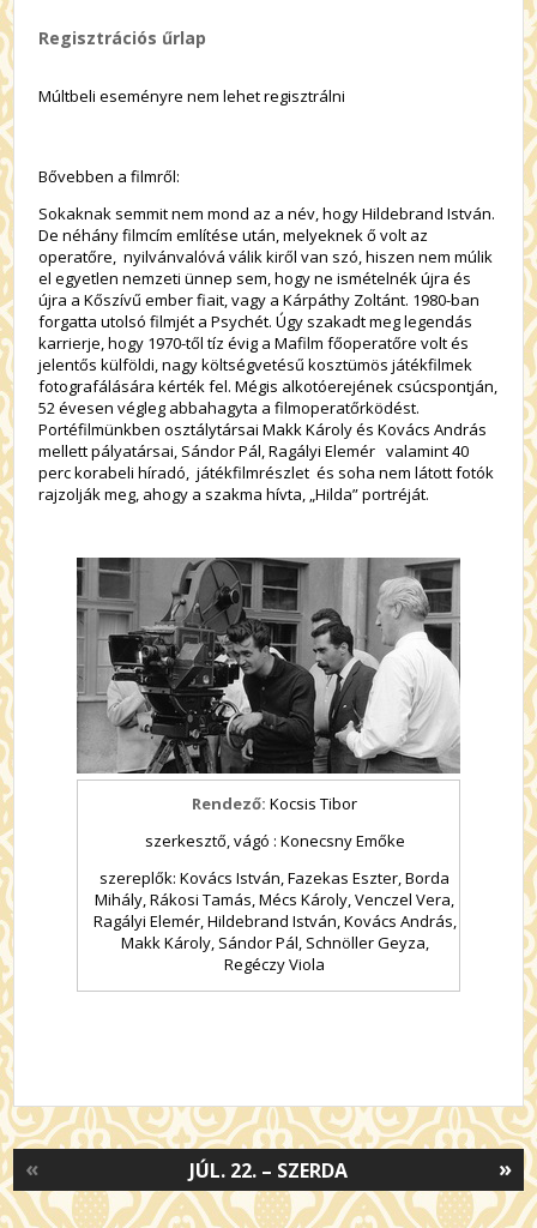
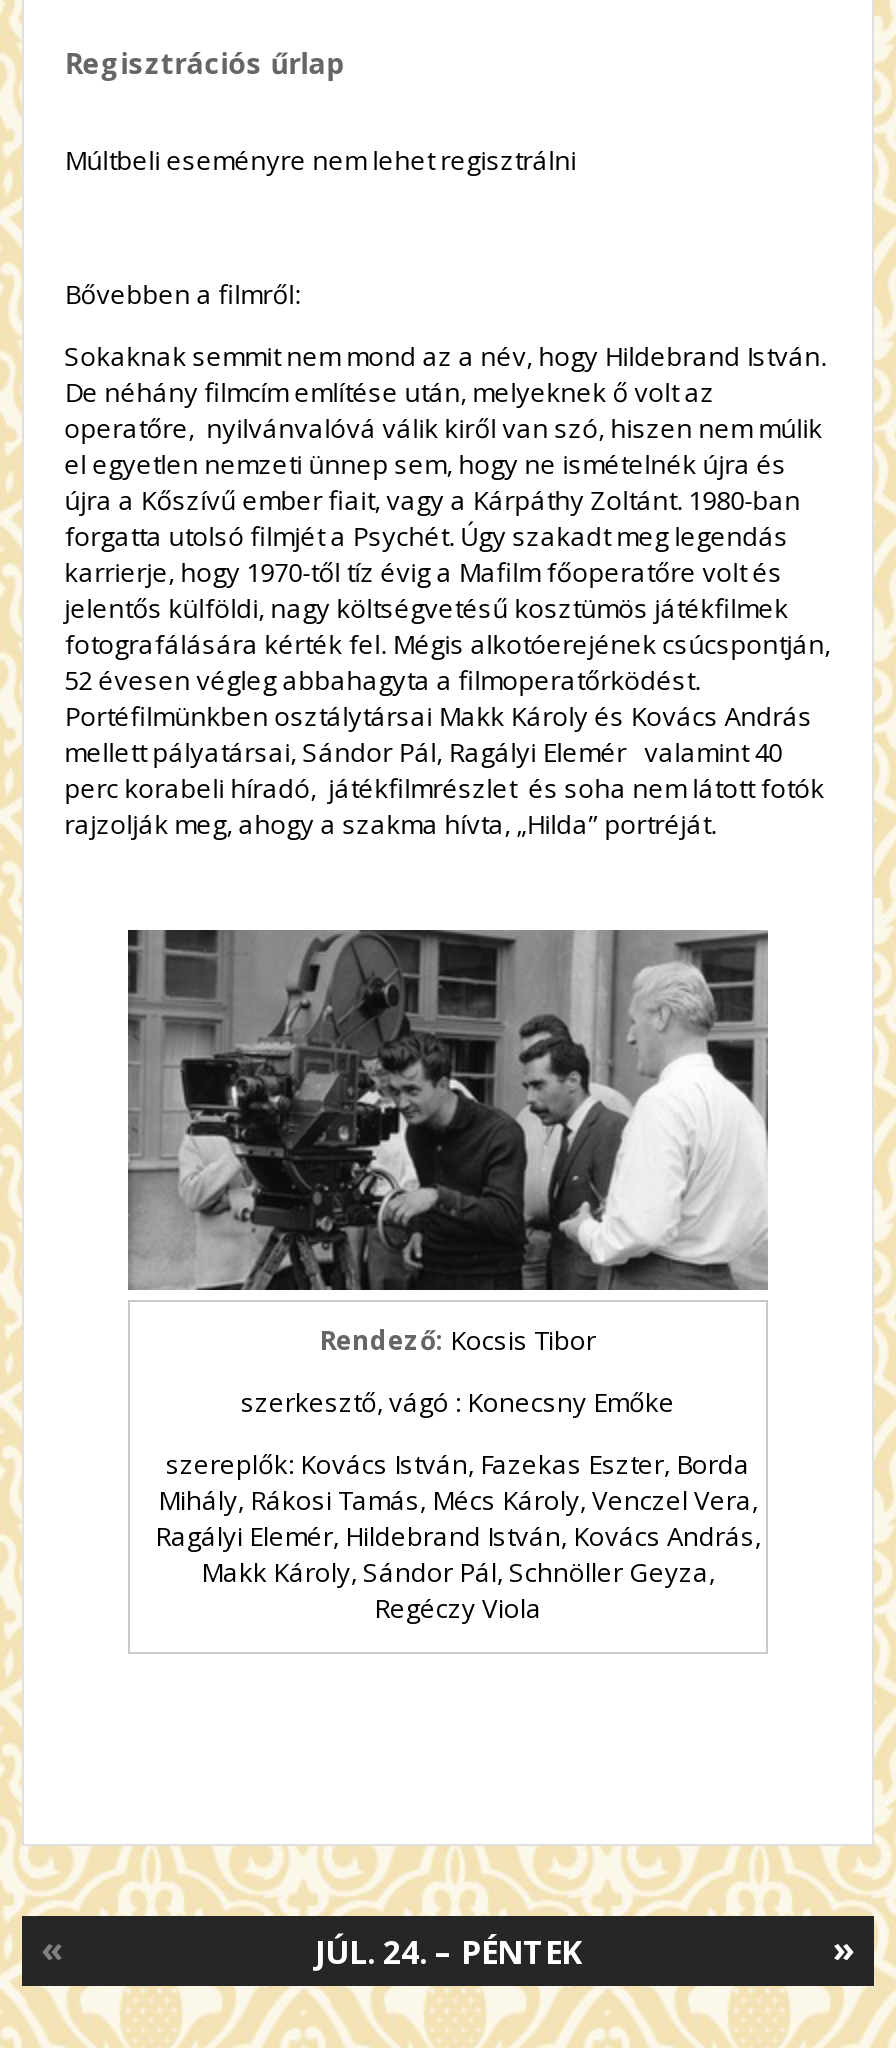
[189,1157,348,1184] JÚL. 22. – SZERDA -> [315,1930,581,1974] JÚL. 24. – PÉNTEK

